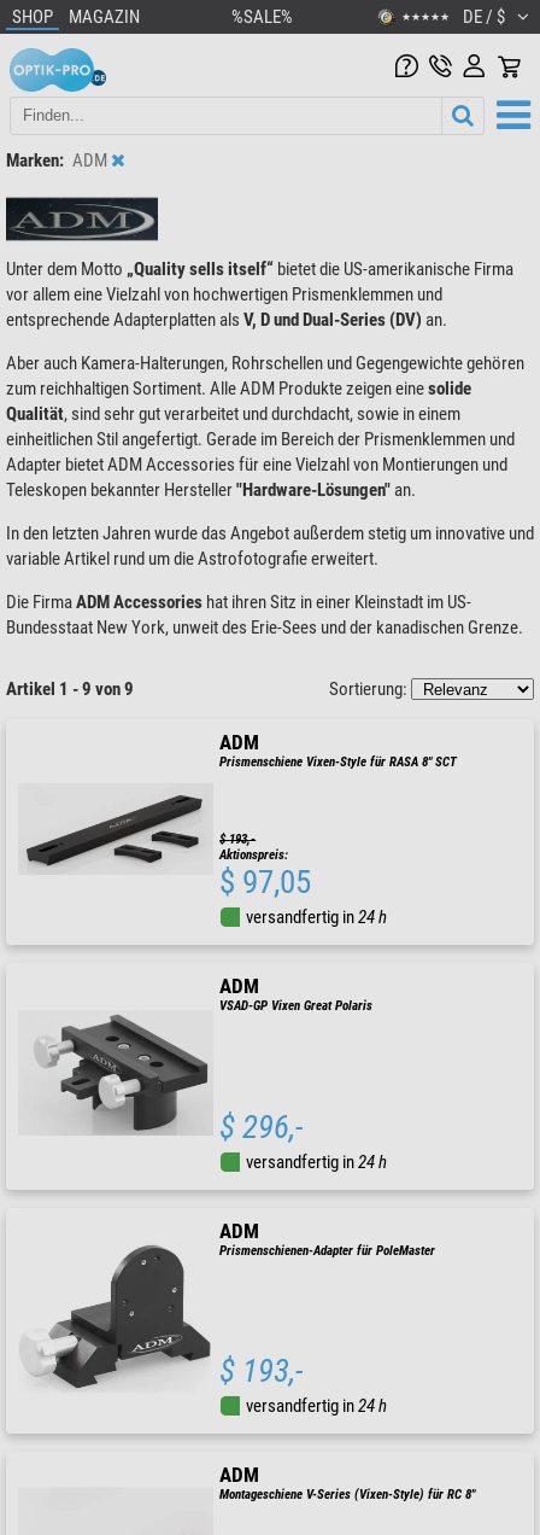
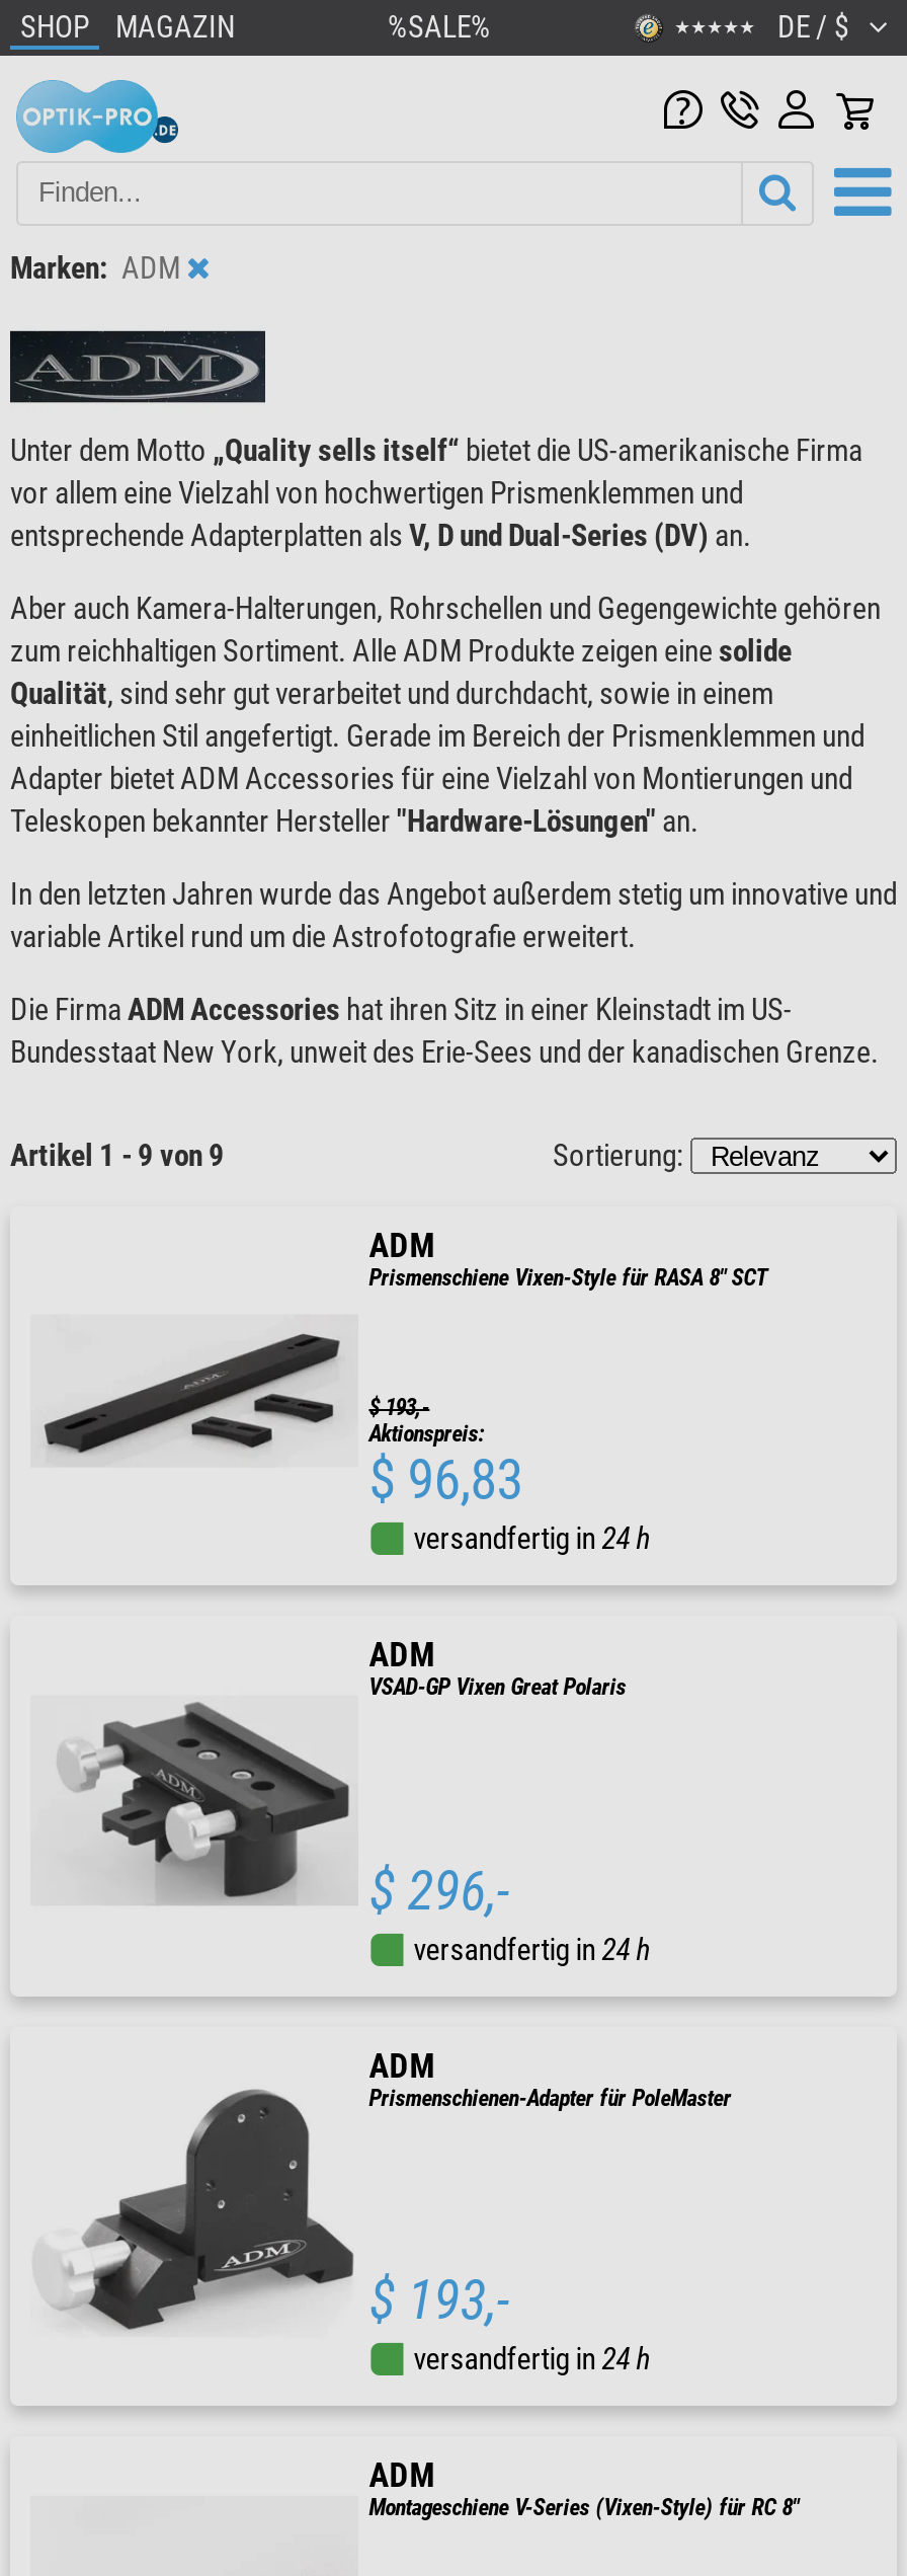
[220,863,311,902] $ 97,05 -> [369,1448,523,1513] $ 96,83

